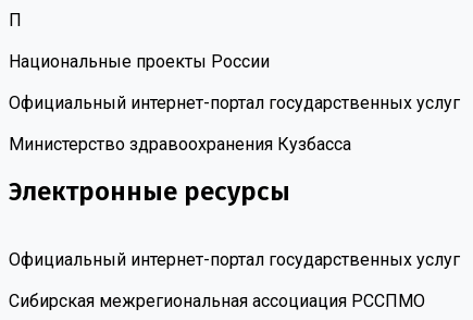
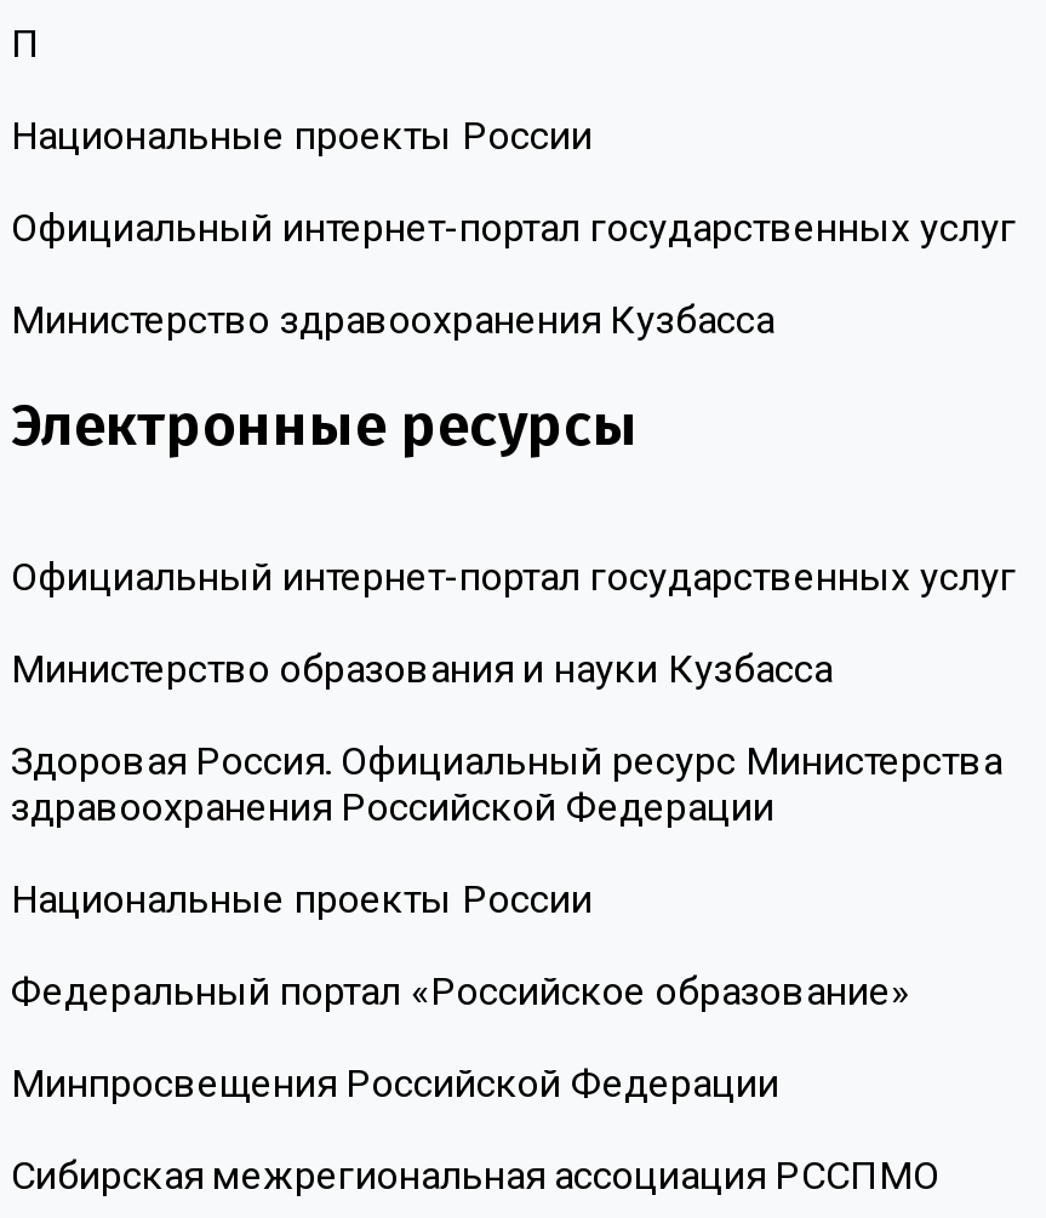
none -> [11,645,1002,1106] Министерство образования и науки Кузбасса | Здоровая Россия. Официальный ресурс Министерства | здравоохранения Российской Федерации | Национальные проекты России | Федеральный портал «Российское образование» | Минпросвещения Российской Федерации

